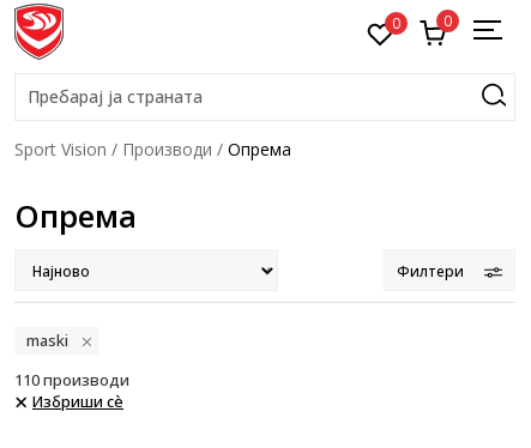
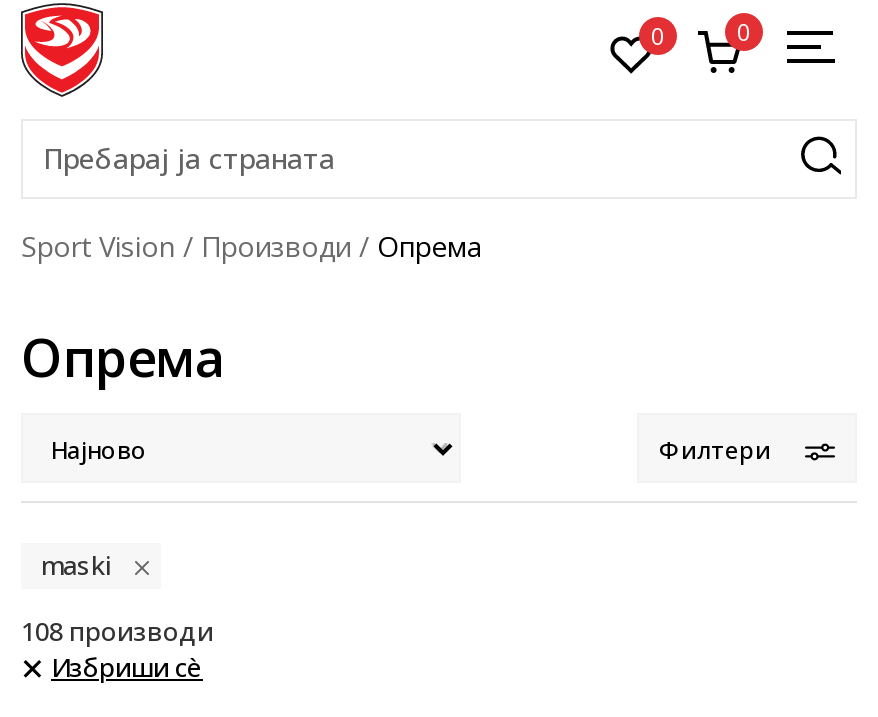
[14,369,129,391] 110 производи -> [21,613,213,649] 108 производи

